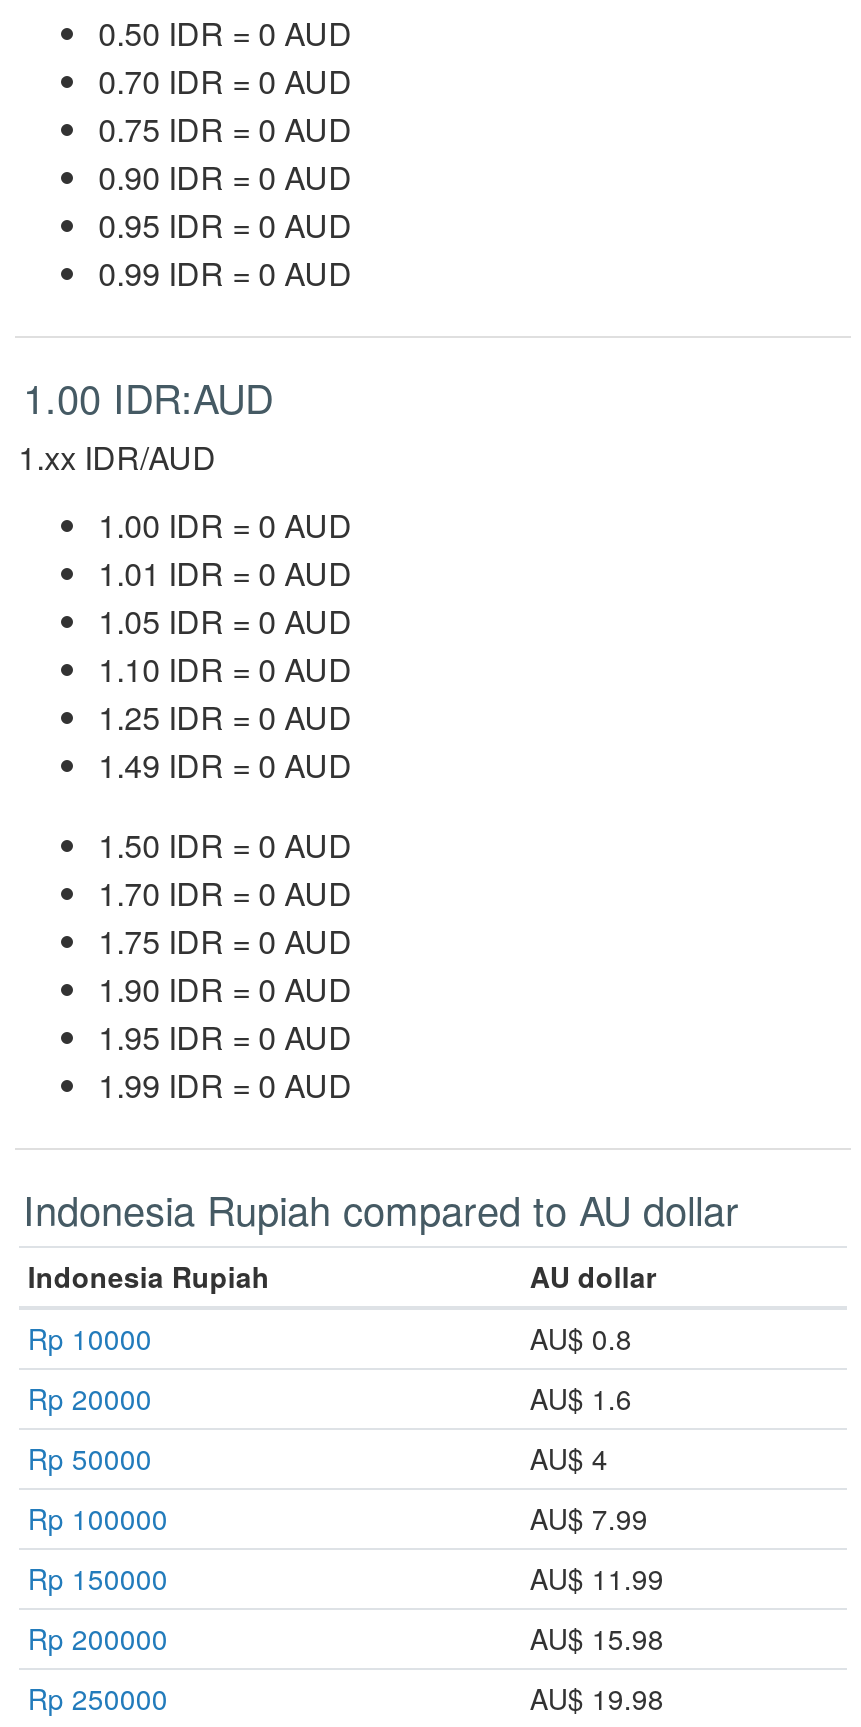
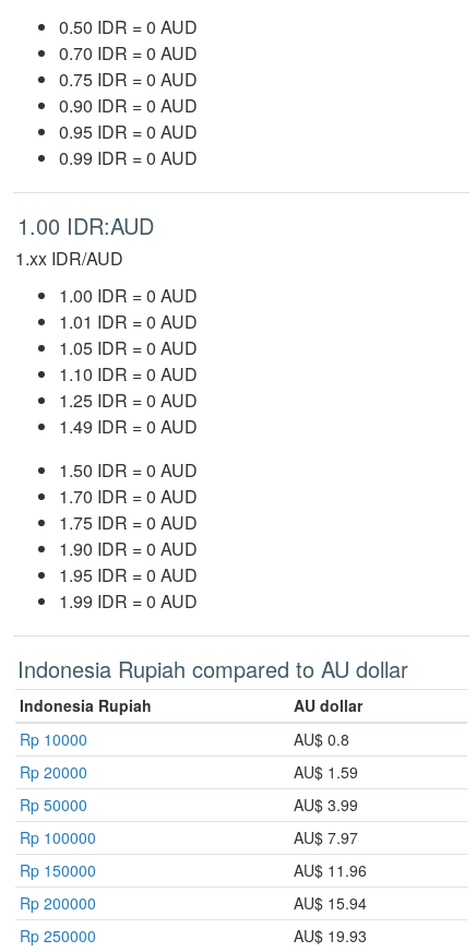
[530,1378,632,1418] AU$ 1.6 -> [294,761,359,783] AU$ 1.59
[530,1438,608,1478] AU$ 4 -> [294,794,359,816] AU$ 3.99
[530,1498,648,1538] AU$ 7.99 -> [294,826,359,848] AU$ 7.97
[530,1558,664,1598] AU$ 11.99 -> [294,859,367,881] AU$ 11.96
[530,1618,664,1658] AU$ 15.98 -> [294,892,367,914] AU$ 15.94
[530,1678,664,1718] AU$ 19.98 -> [294,925,367,947] AU$ 19.93

